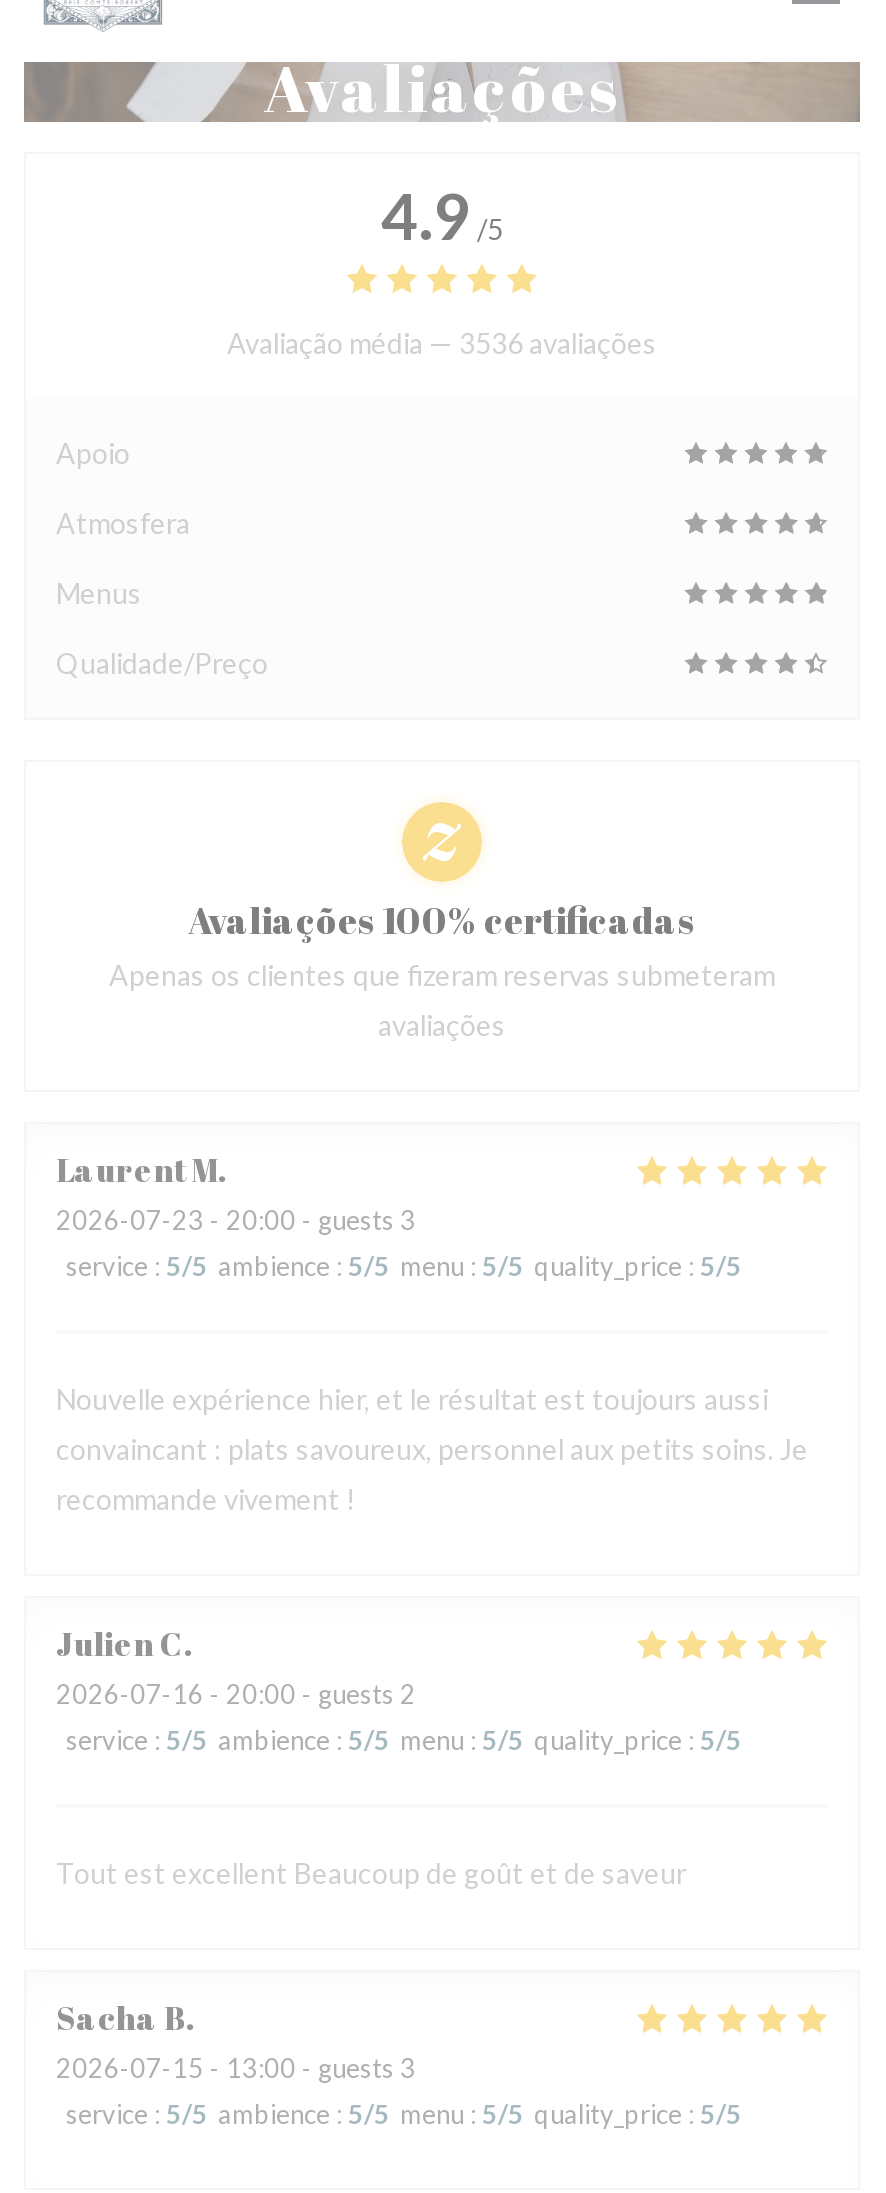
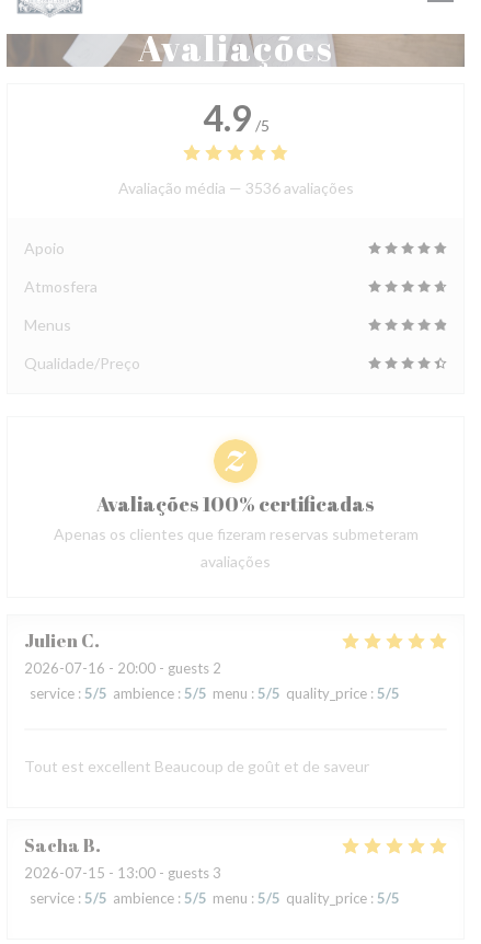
[56,1148,742,1282] Laurent M | 2026-07-23 - 20:00 - guests 3 | service: 5/5 ambience: 5/5 menu: 5/5 quality_price: 5/5 -> none
[56,1382,808,1516] Nouvelle expérience hier, et le résultat est toujours aussi | convaincant : plats savoureux, personnel aux petits soins. Je | recommande vivement ! -> none

